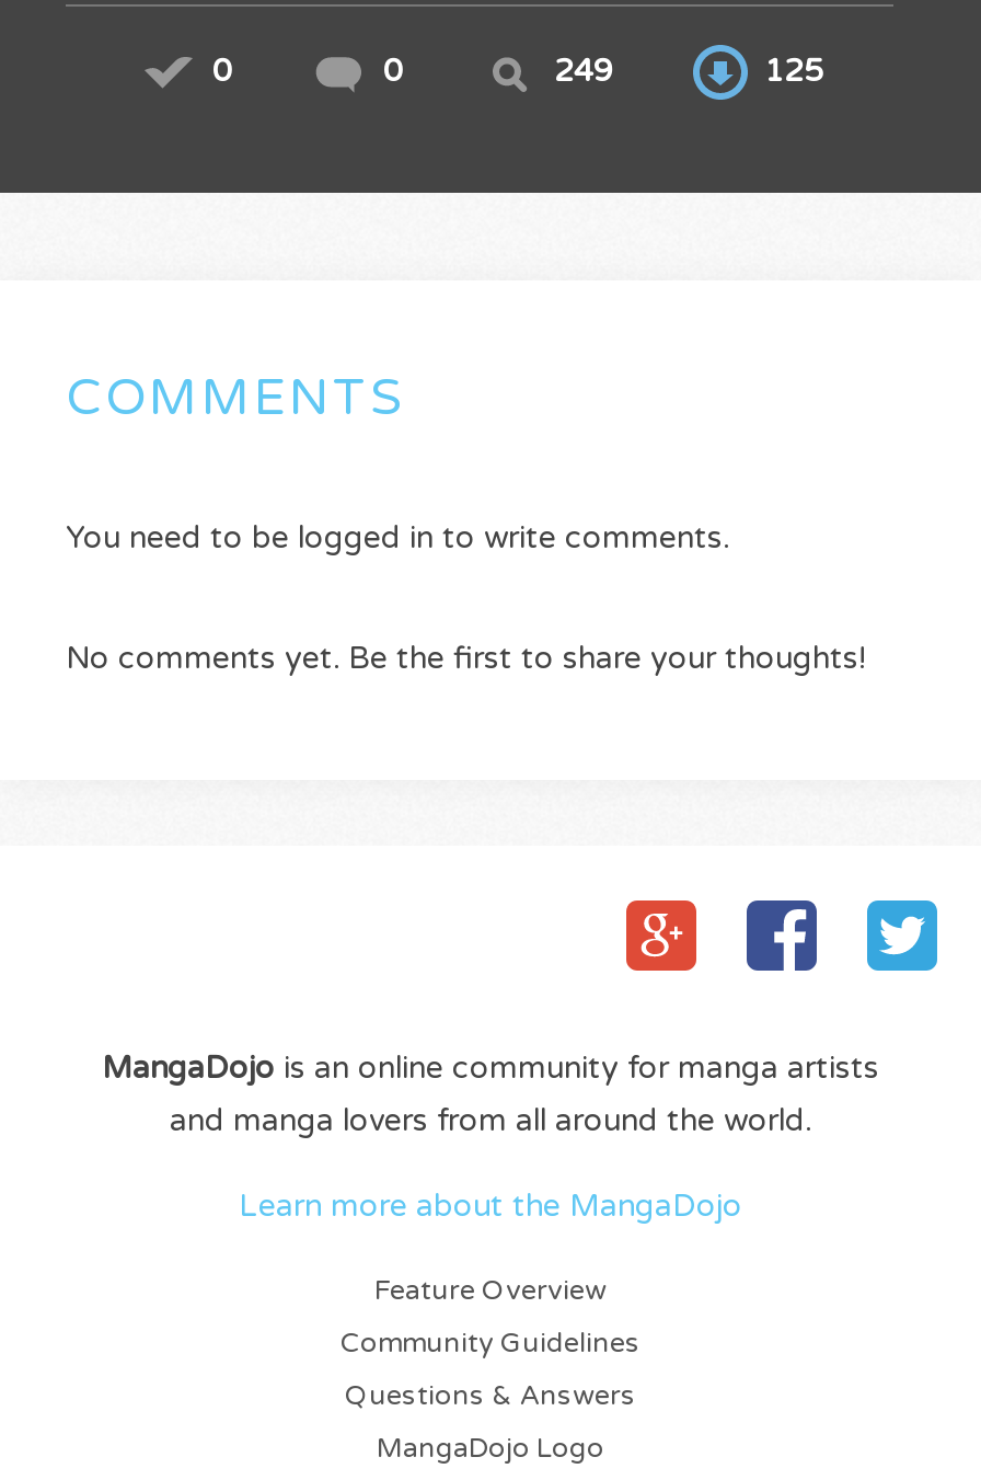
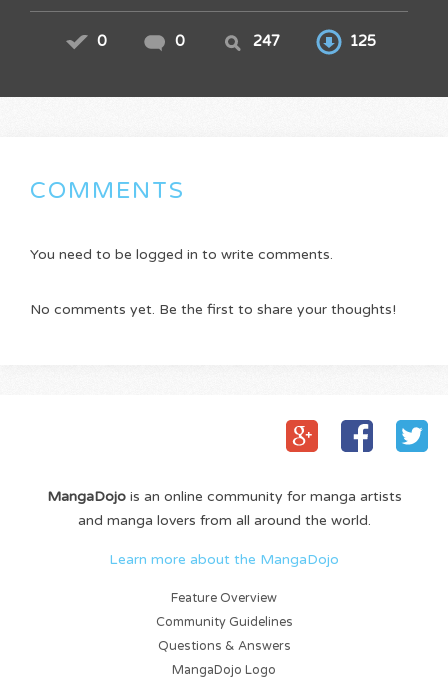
[554,53,613,90] 249 -> [253,33,280,50] 247

